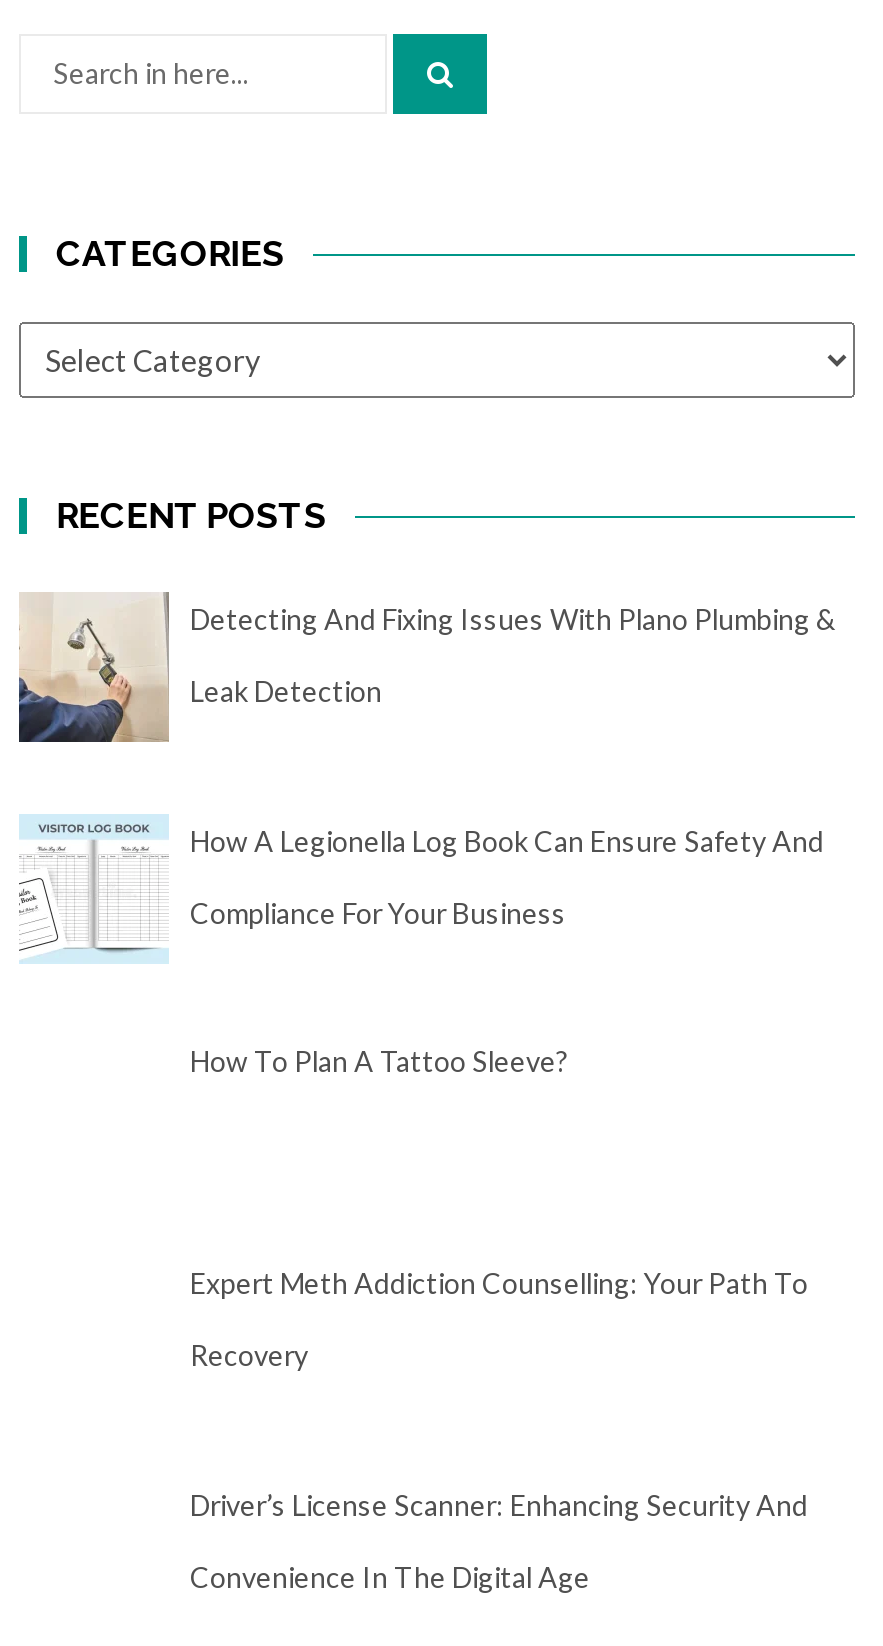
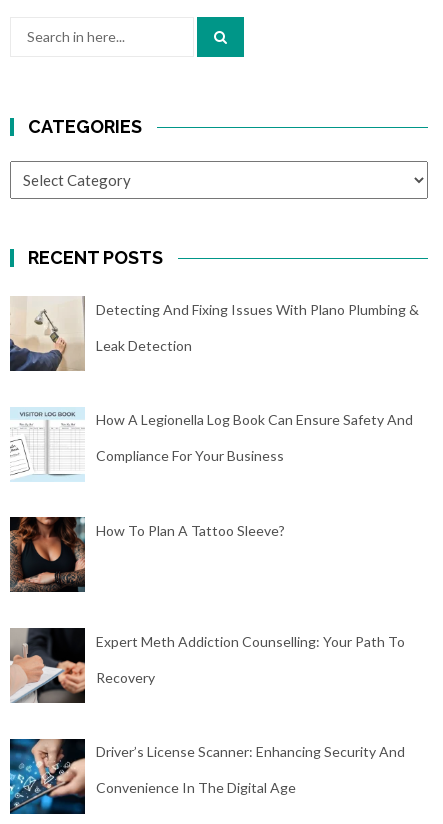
none -> [9,516,86,593] [image]
none -> [9,627,86,704] [image]
none -> [9,738,86,815] [image]

